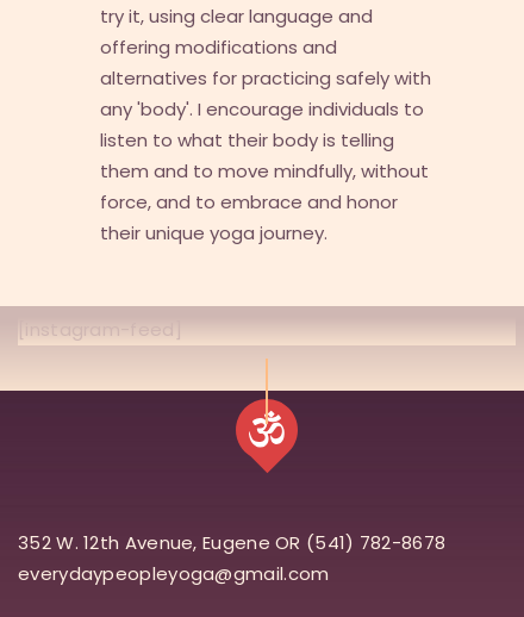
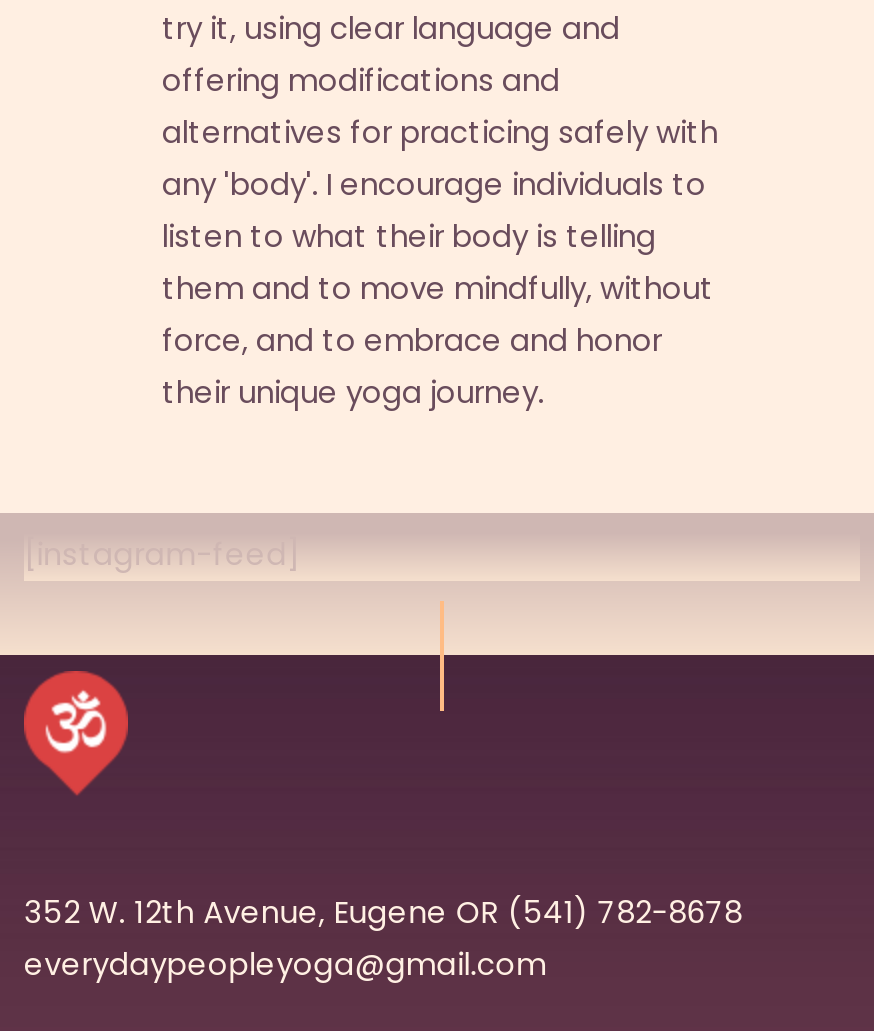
none -> [22,670,130,796] [image]
[235,398,299,473] [image] -> none

